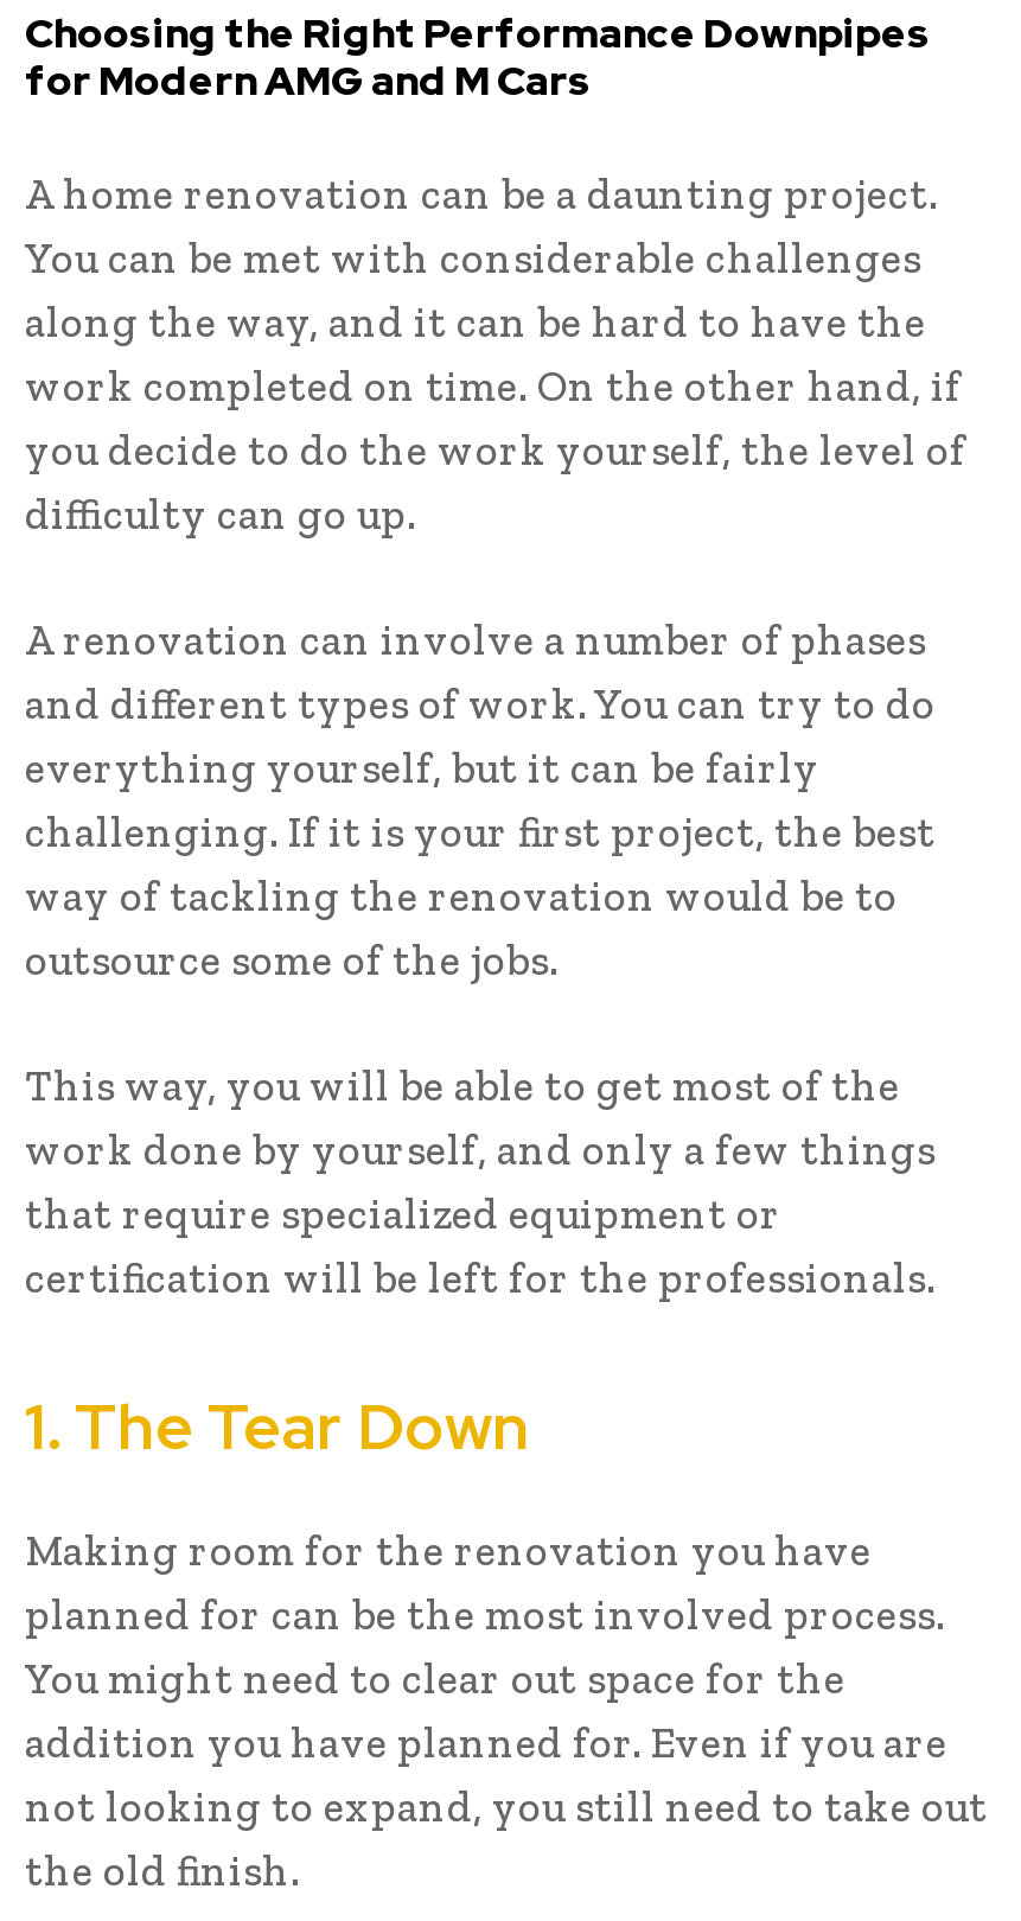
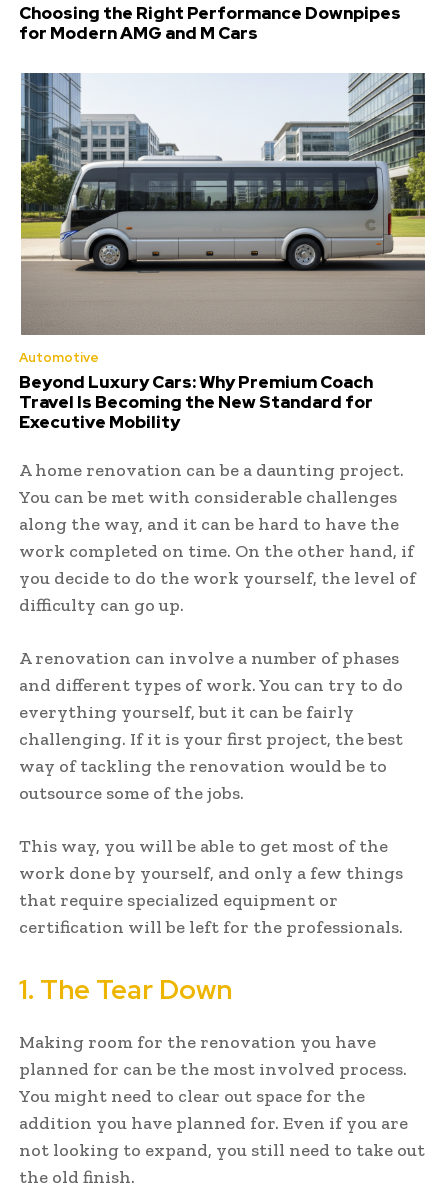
none -> [19,72,426,432] [image] | Automotive | Beyond Luxury Cars: Why Premium Coach | Travel Is Becoming the New Standard for | Executive Mobility

